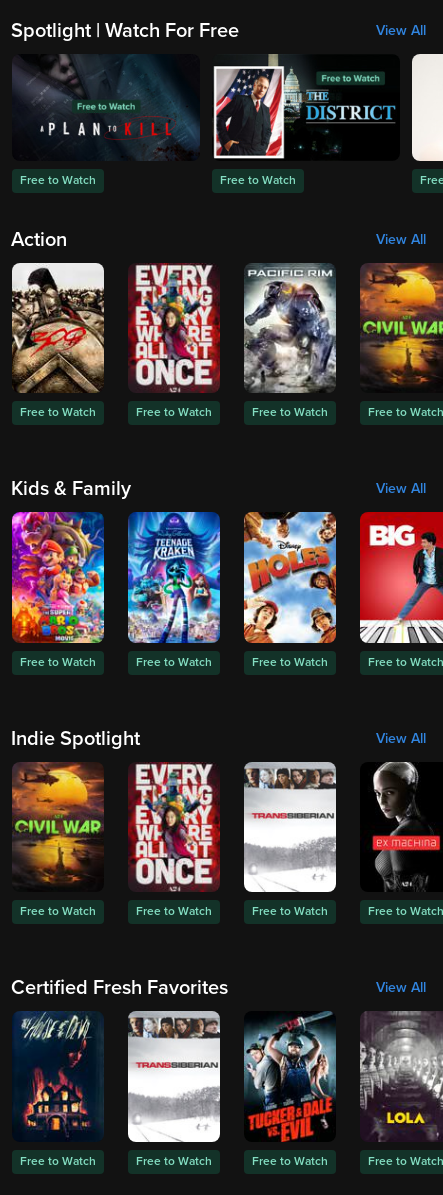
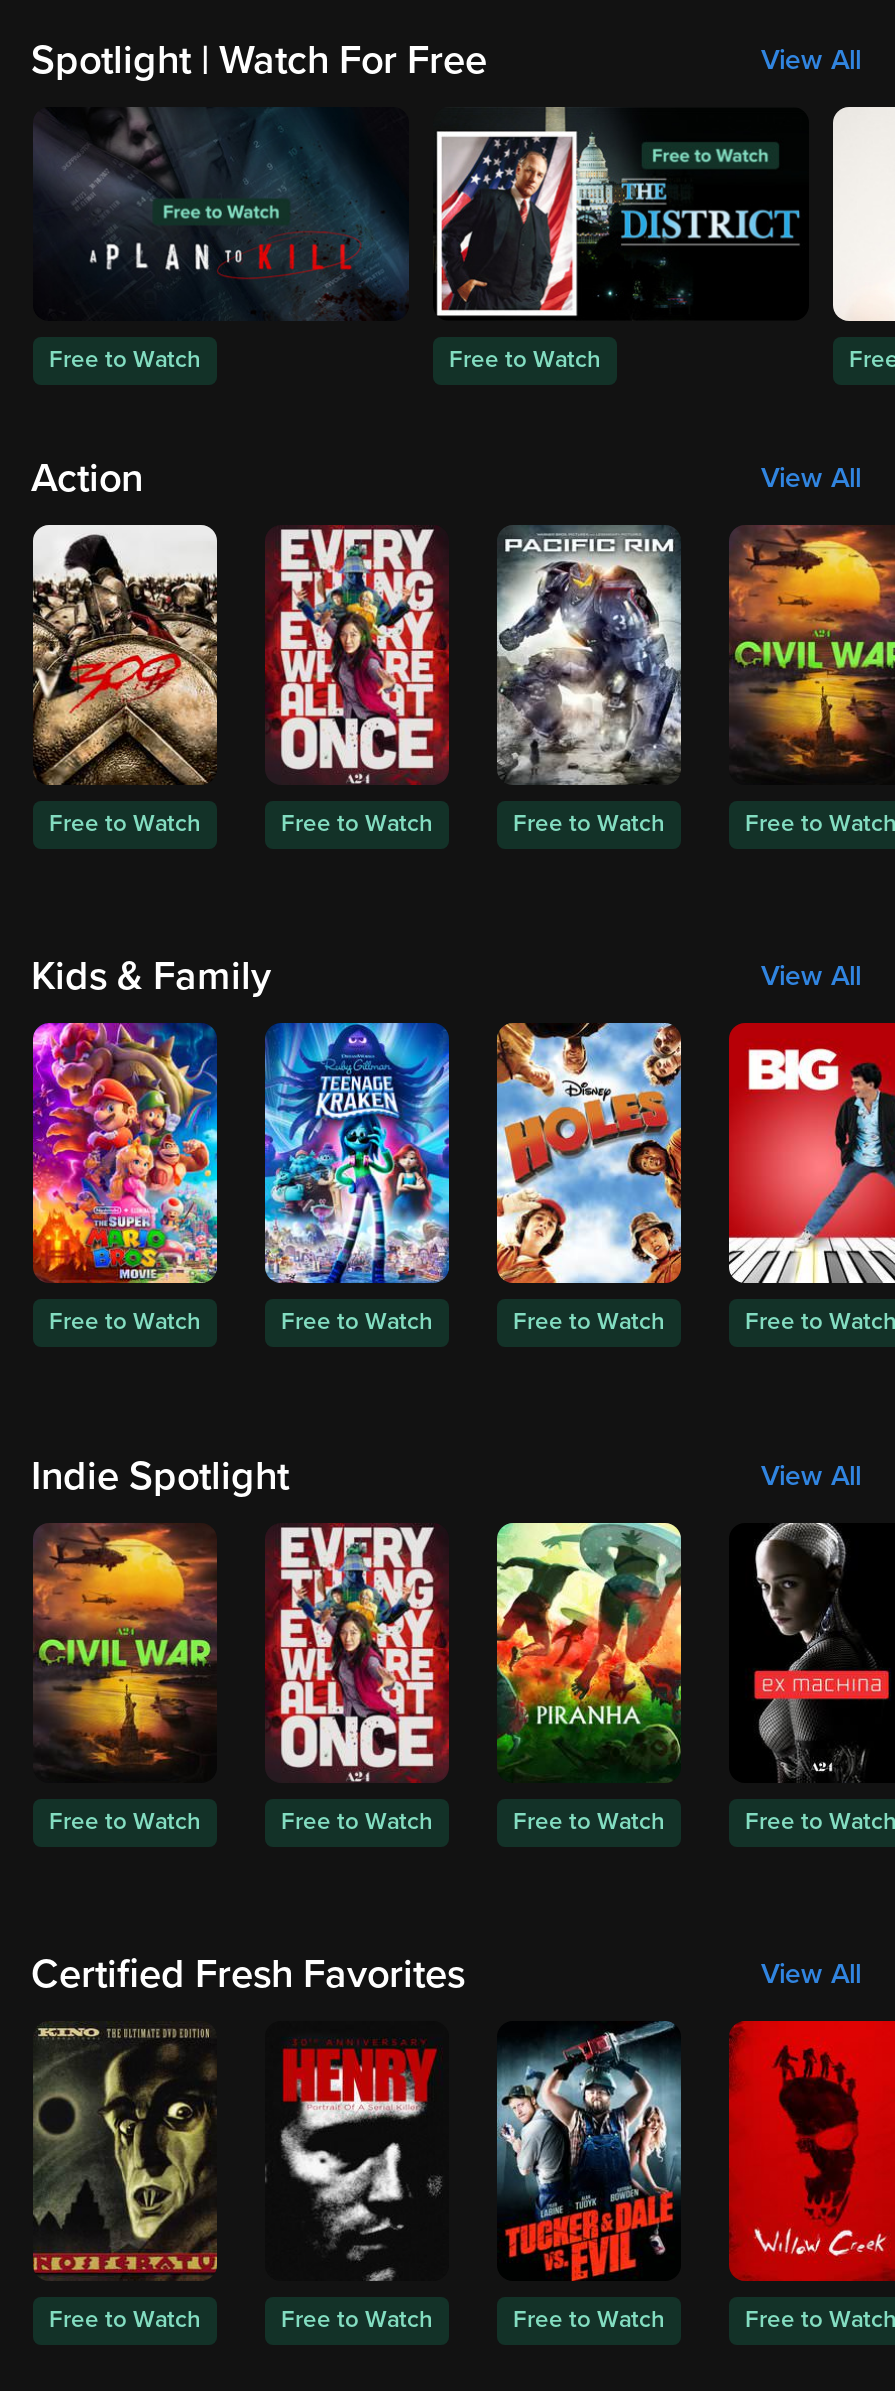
[243,762,337,893] [image] -> [495,1523,683,1783] [image]
[12,1011,104,1141] [image] -> [31,2023,219,2283] [image]
[127,1010,221,1143] [image] -> [265,2021,449,2283] [image]
[359,1010,440,1142] [image] -> [727,2019,889,2283] [image]

